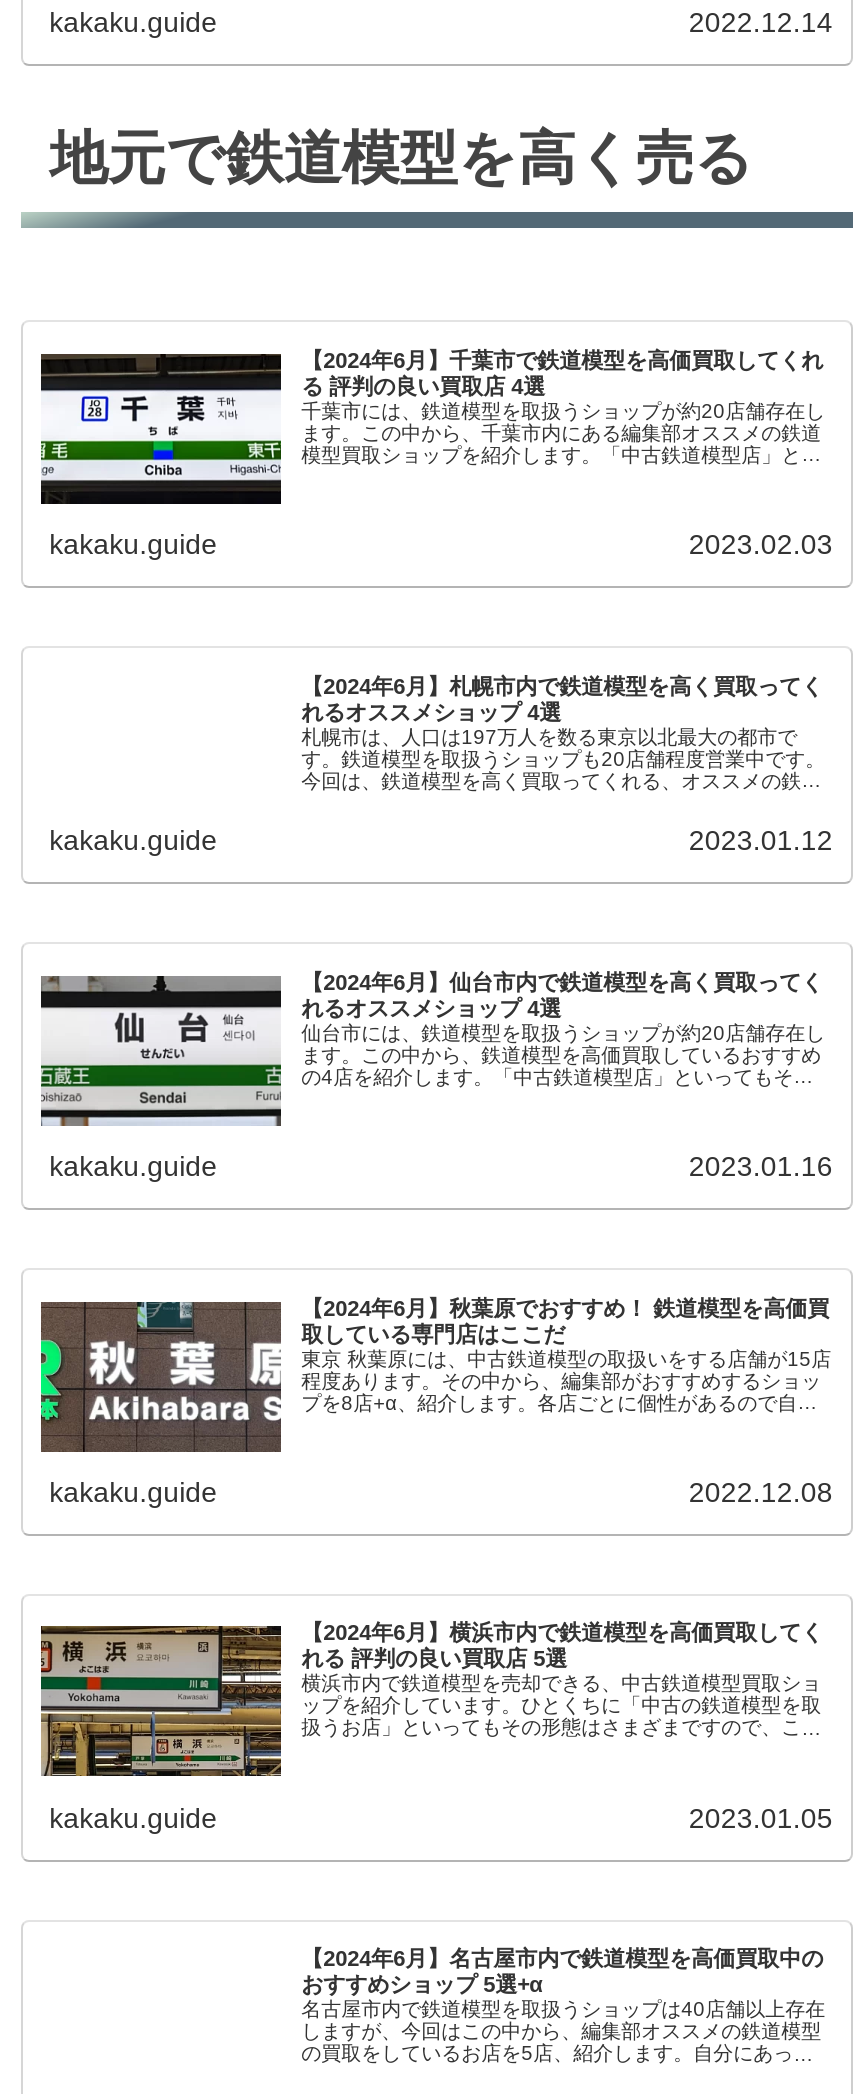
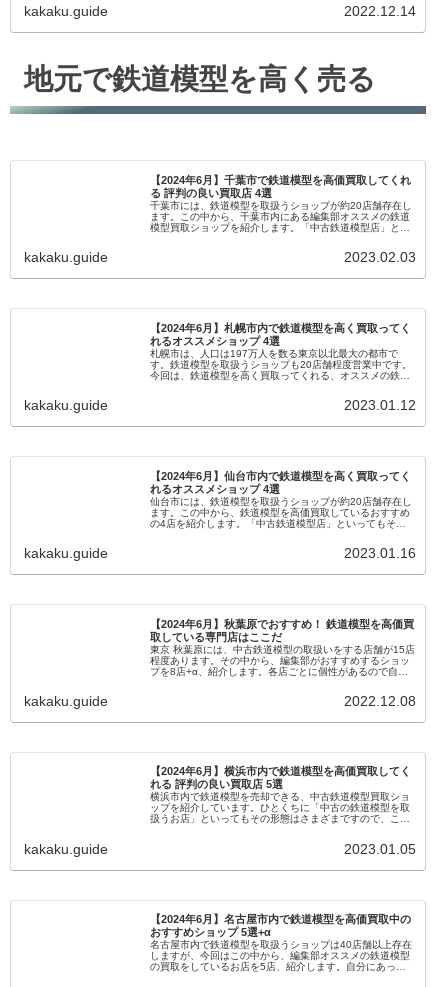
[39,352,283,506] [image] -> none
[39,974,283,1128] [image] -> none
[39,1300,283,1454] [image] -> none
[39,1624,283,1778] [image] -> none

